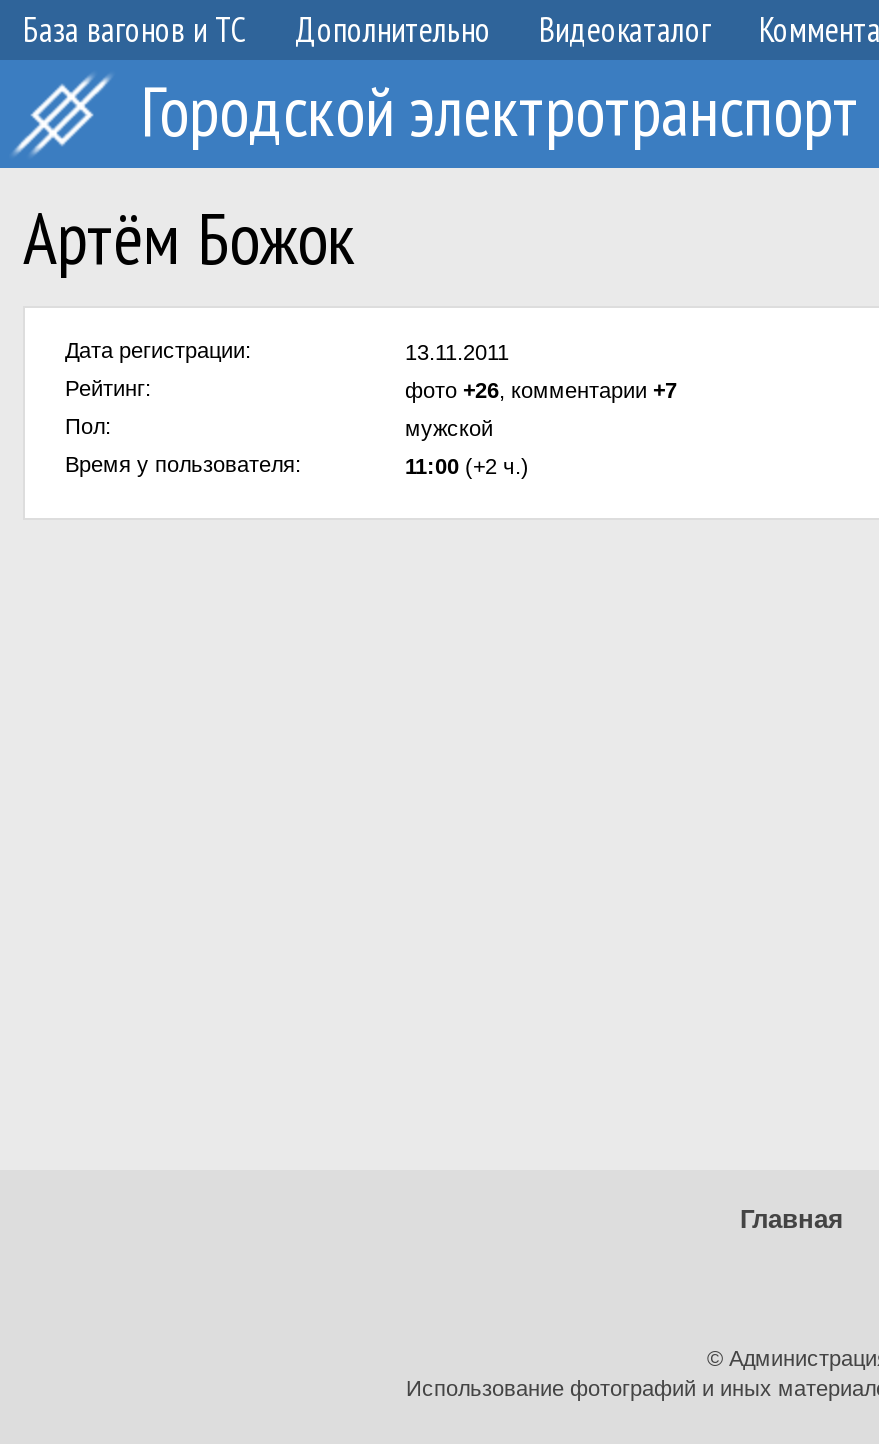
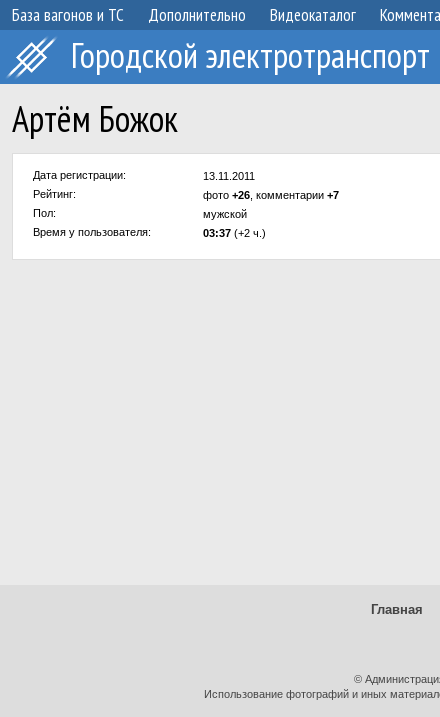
[405,454,529,478] 11:00 (+2 ч.) -> [203,227,266,239] 03:37 (+2 ч.)

